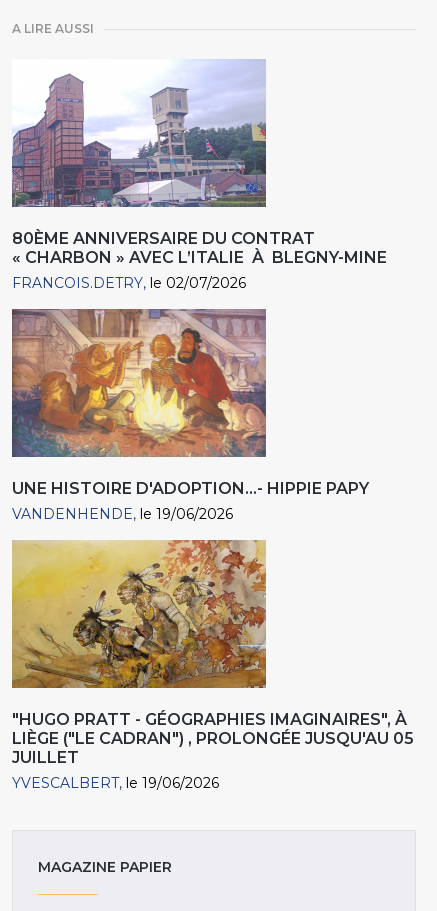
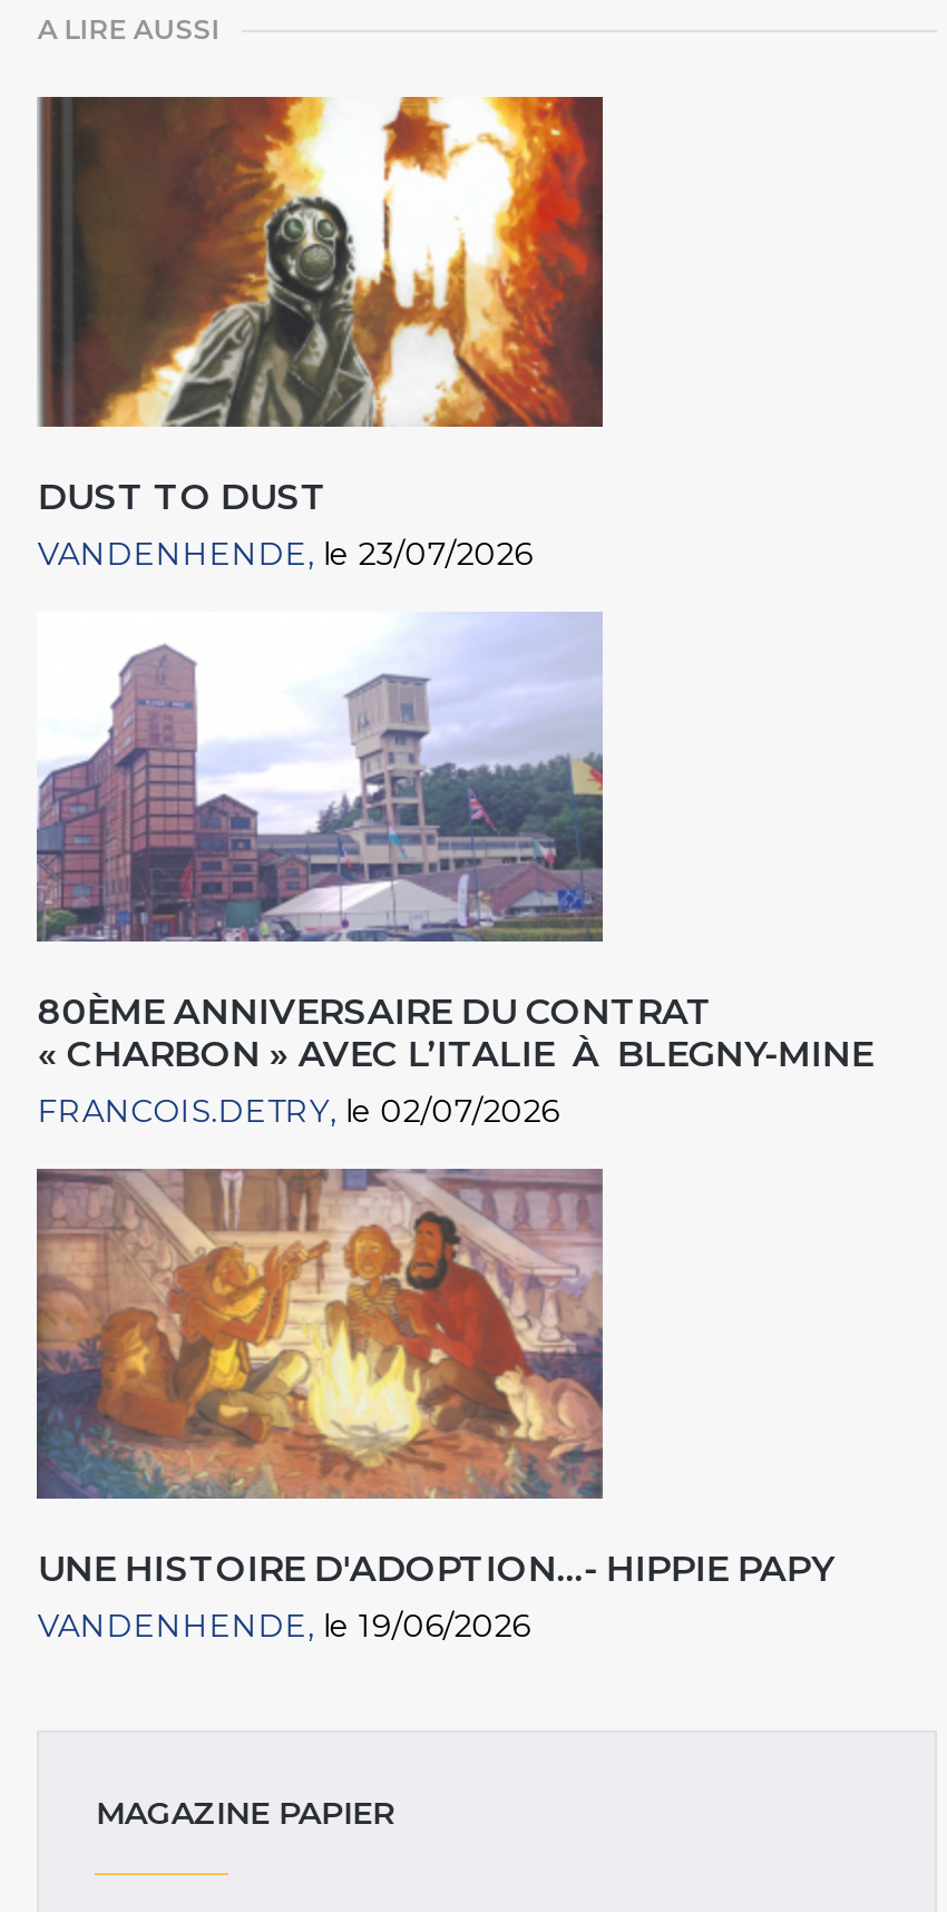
none -> [37,95,605,574] [image] | DUST TO DUST | VANDENHENDE le 23/07/2026
moved [10,59,387,523] -> [32,612,873,1647]: [image] | 80ÈME ANNIVERSAIRE DU CONTRAT | « CHARBON » AVEC L’ITALIE À BLEGNY-MINE | FRANCOIS.DETRY le 02/07/2026 | UNE HISTOIRE D'ADOPTION...- HIPPIE PAPY | VANDENHENDE le 19/06/2026
[11,539,414,792] [image] | "HUGO PRATT - GÉOGRAPHIES IMAGINAIRES", À | LIÈGE ("LE CADRAN") , PROLONGÉE JUSQU'AU 05 | JUILLET | YVESCALBERT le 19/06/2026 -> none

